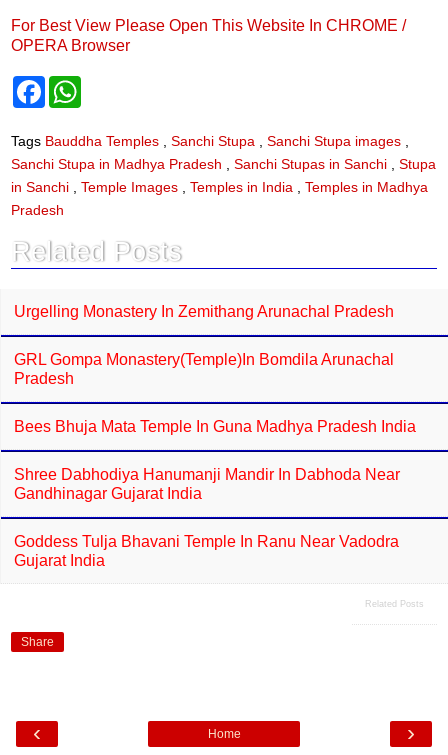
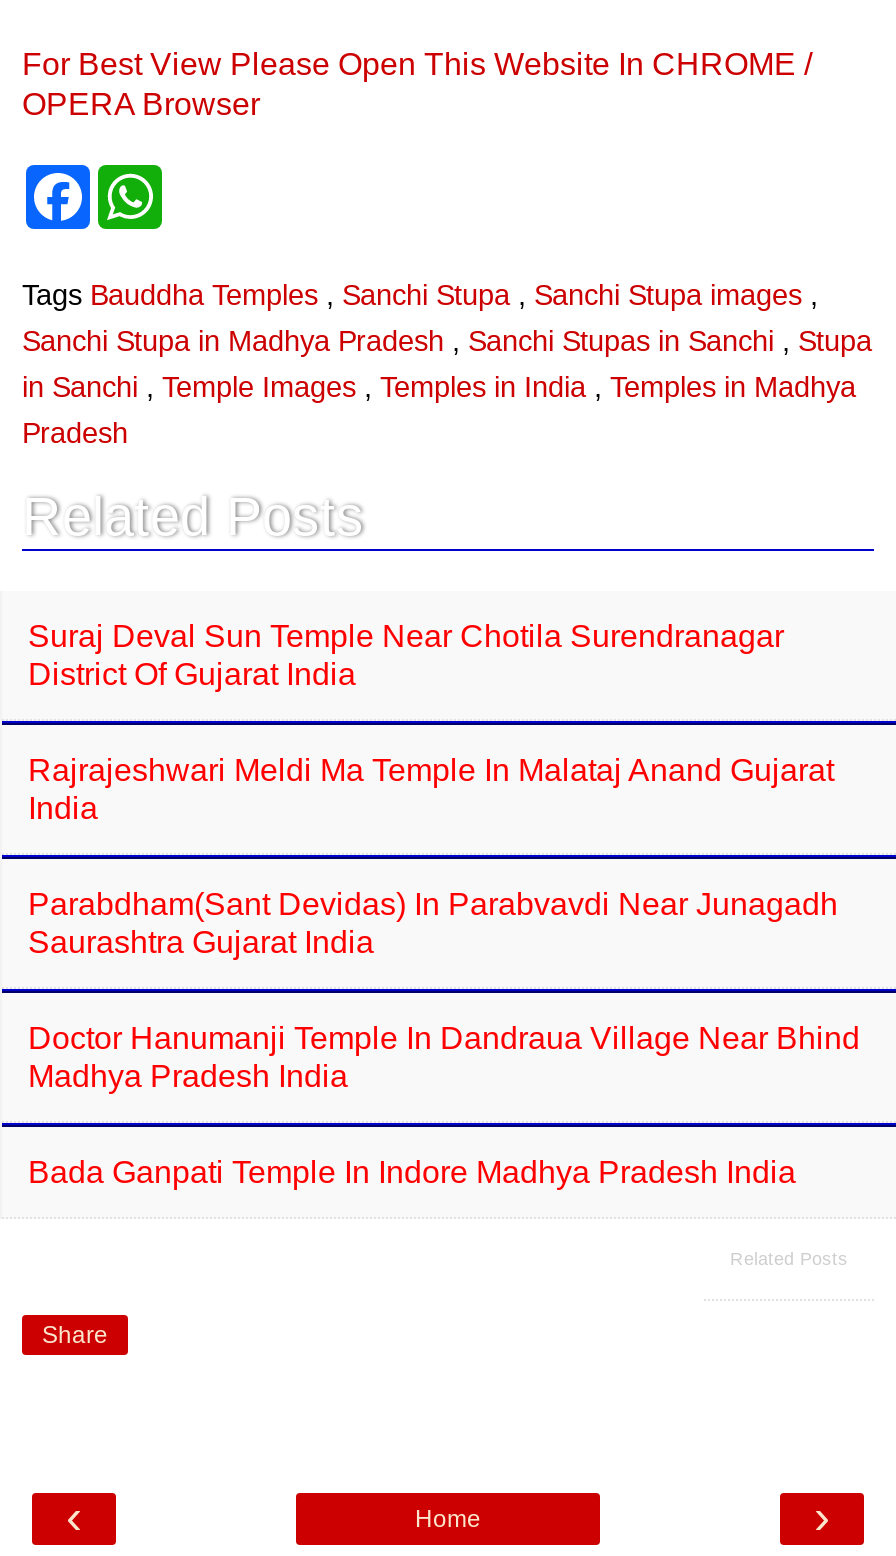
[14,303,394,320] Urgelling Monastery In Zemithang Arunachal Pradesh -> [28,619,784,691] Suraj Deval Sun Temple Near Chotila Surendranagar | District Of Gujarat India
[14,351,394,387] GRL Gompa Monastery(Temple)in Bomdila Arunachal | Pradesh -> [28,753,834,825] Rajrajeshwari Meldi Ma Temple In Malataj Anand Gujarat | India
[14,418,416,435] Bees Bhuja Mata Temple In Guna Madhya Pradesh India -> [28,887,838,959] Parabdham(Sant Devidas) In Parabvavdi Near Junagadh | Saurashtra Gujarat India
[14,466,400,502] Shree Dabhodiya Hanumanji Mandir In Dabhoda Near | Gandhinagar Gujarat India -> [28,1021,860,1093] Doctor Hanumanji Temple In Dandraua Village Near Bhind | Madhya Pradesh India
[14,533,399,569] Goddess Tulja Bhavani Temple In Ranu Near Vadodra | Gujarat India -> [28,1155,796,1189] Bada Ganpati Temple In Indore Madhya Pradesh India

